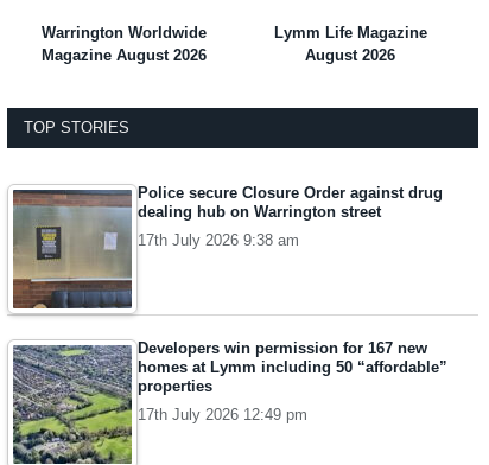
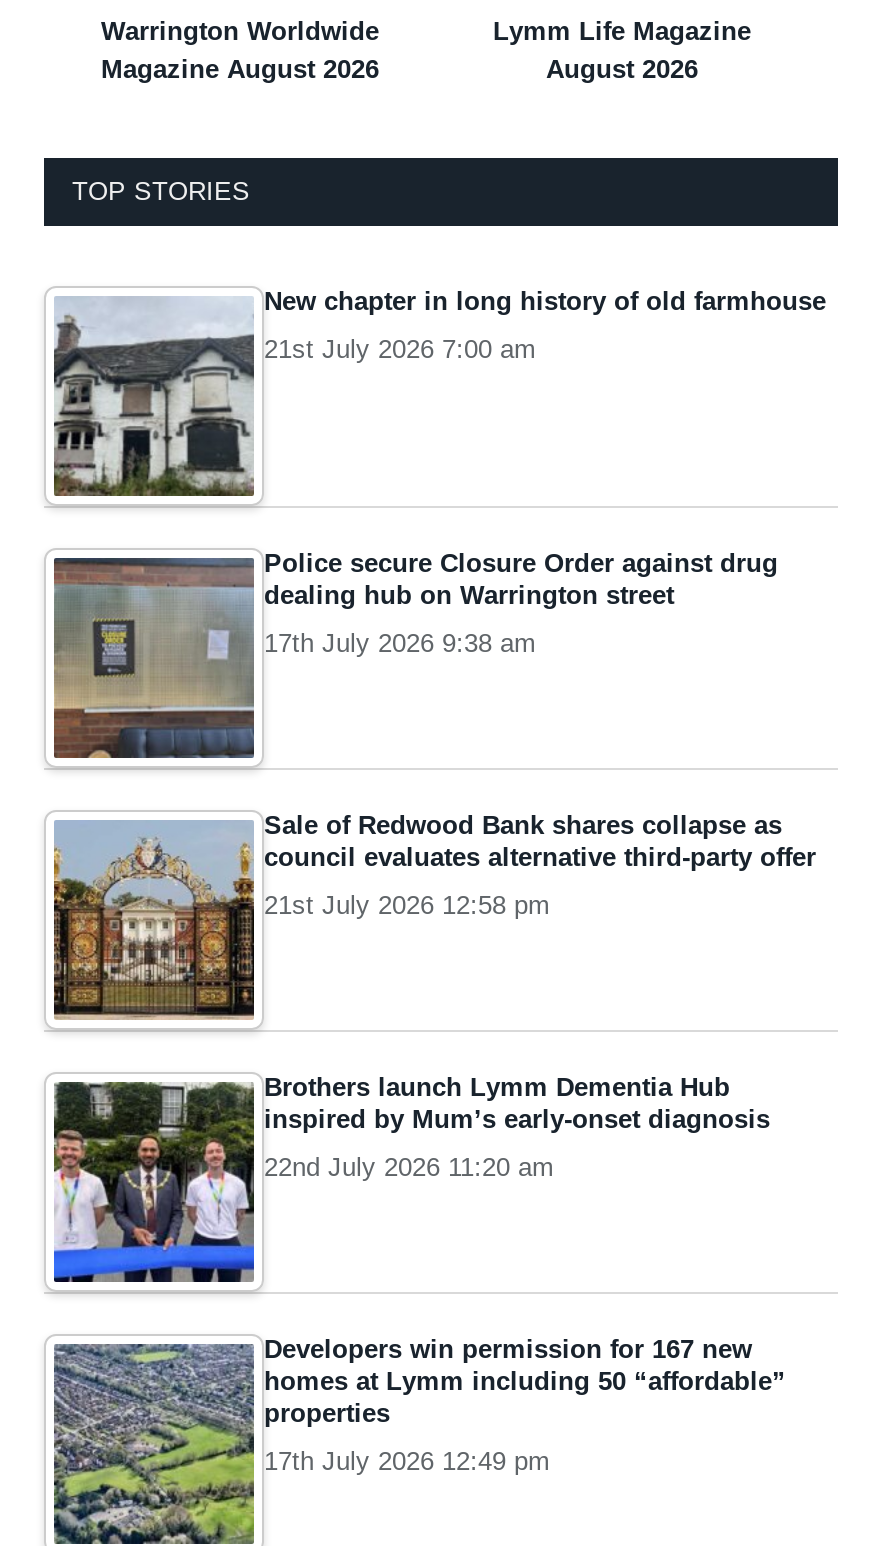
none -> [54,286,826,498] [image] | New chapter in long history of old farmhouse | 21st July 2026 7:00 am
none -> [52,810,816,1034] [image] | Sale of Redwood Bank shares collapse as | council evaluates alternative third-party offer | 21st July 2026 12:58 pm
none -> [52,1072,770,1284] [image] | Brothers launch Lymm Dementia Hub | inspired by Mum’s early-onset diagnosis | 22nd July 2026 11:20 am

